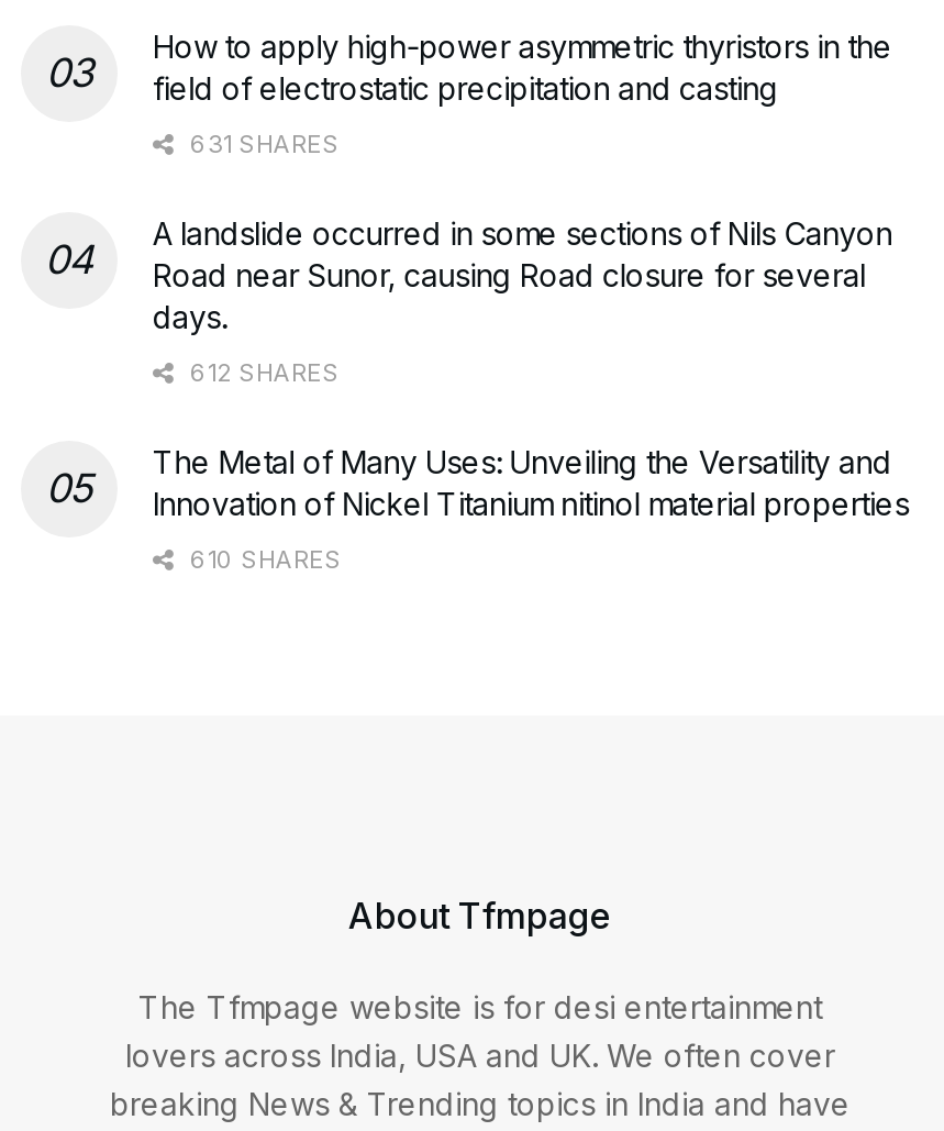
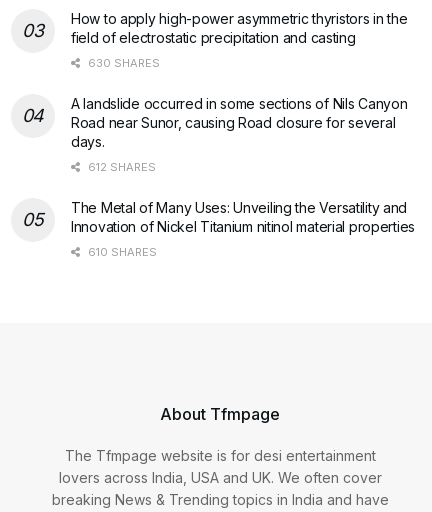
[184,129,340,160] 631 SHARES -> [85,56,160,70] 630 SHARES

